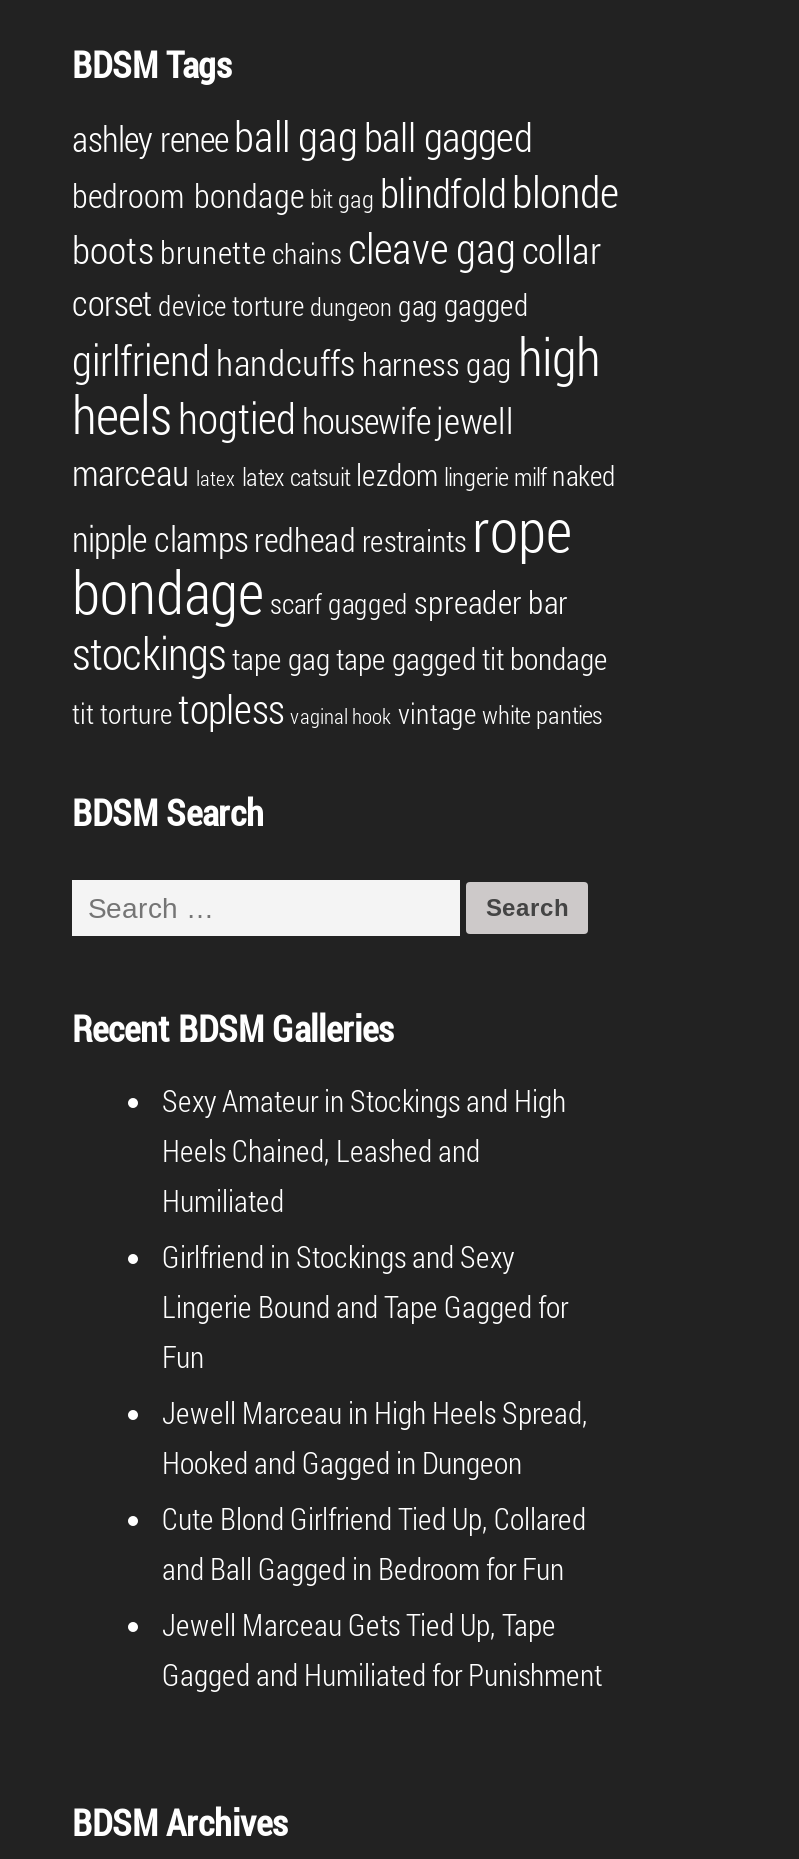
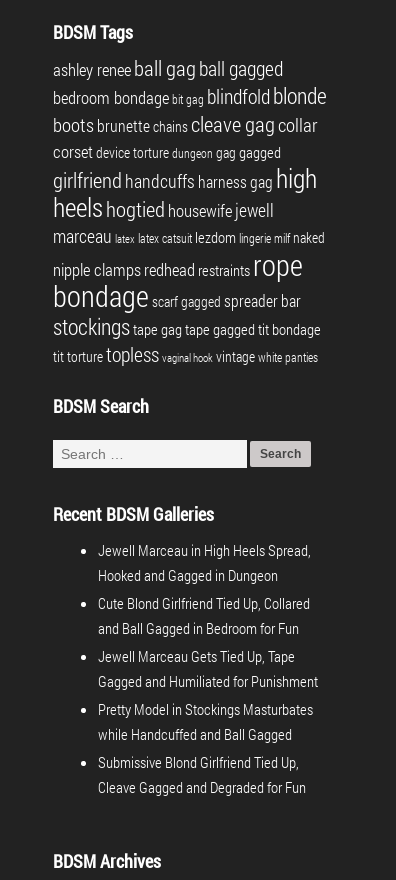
[162,1080,568,1376] Sexy Amateur in Stockings and High | Heels Chained, Leashed and | Humiliated | Girlfriend in Stockings and Sexy | Lingerie Bound and Tape Gagged for | Fun -> none
moved [162,1392,602,1694] -> [98,540,318,691]: Jewell Marceau in High Heels Spread, | Hooked and Gagged in Dungeon | Cute Blond Girlfriend Tied Up, Collared | and Ball Gagged in Bedroom for Fun | Jewell Marceau Gets Tied Up, Tape | Gagged and Humiliated for Punishment
none -> [98,699,313,797] Pretty Model in Stockings Masturbates | while Handcuffed and Ball Gagged | Submissive Blond Girlfriend Tied Up, | Cleave Gagged and Degraded for Fun

